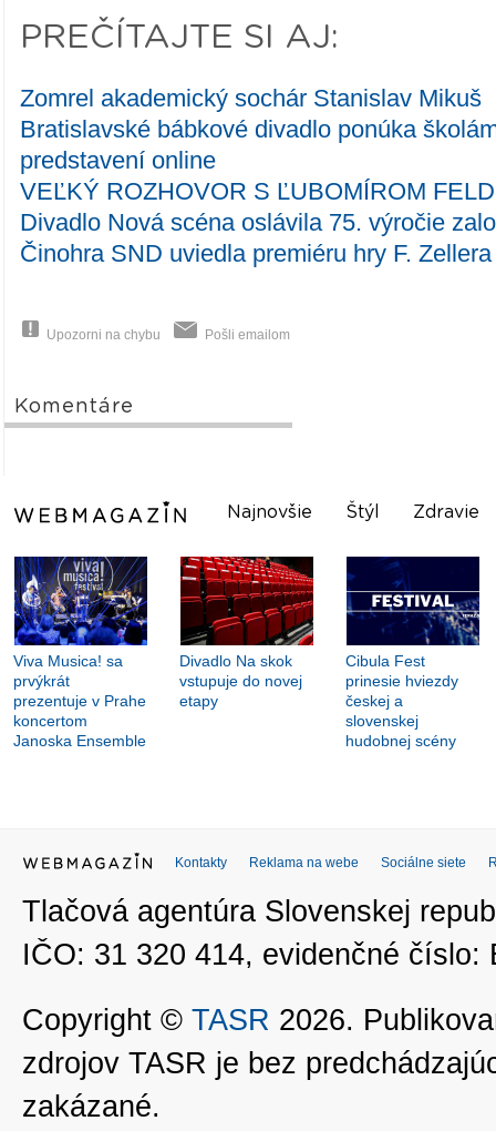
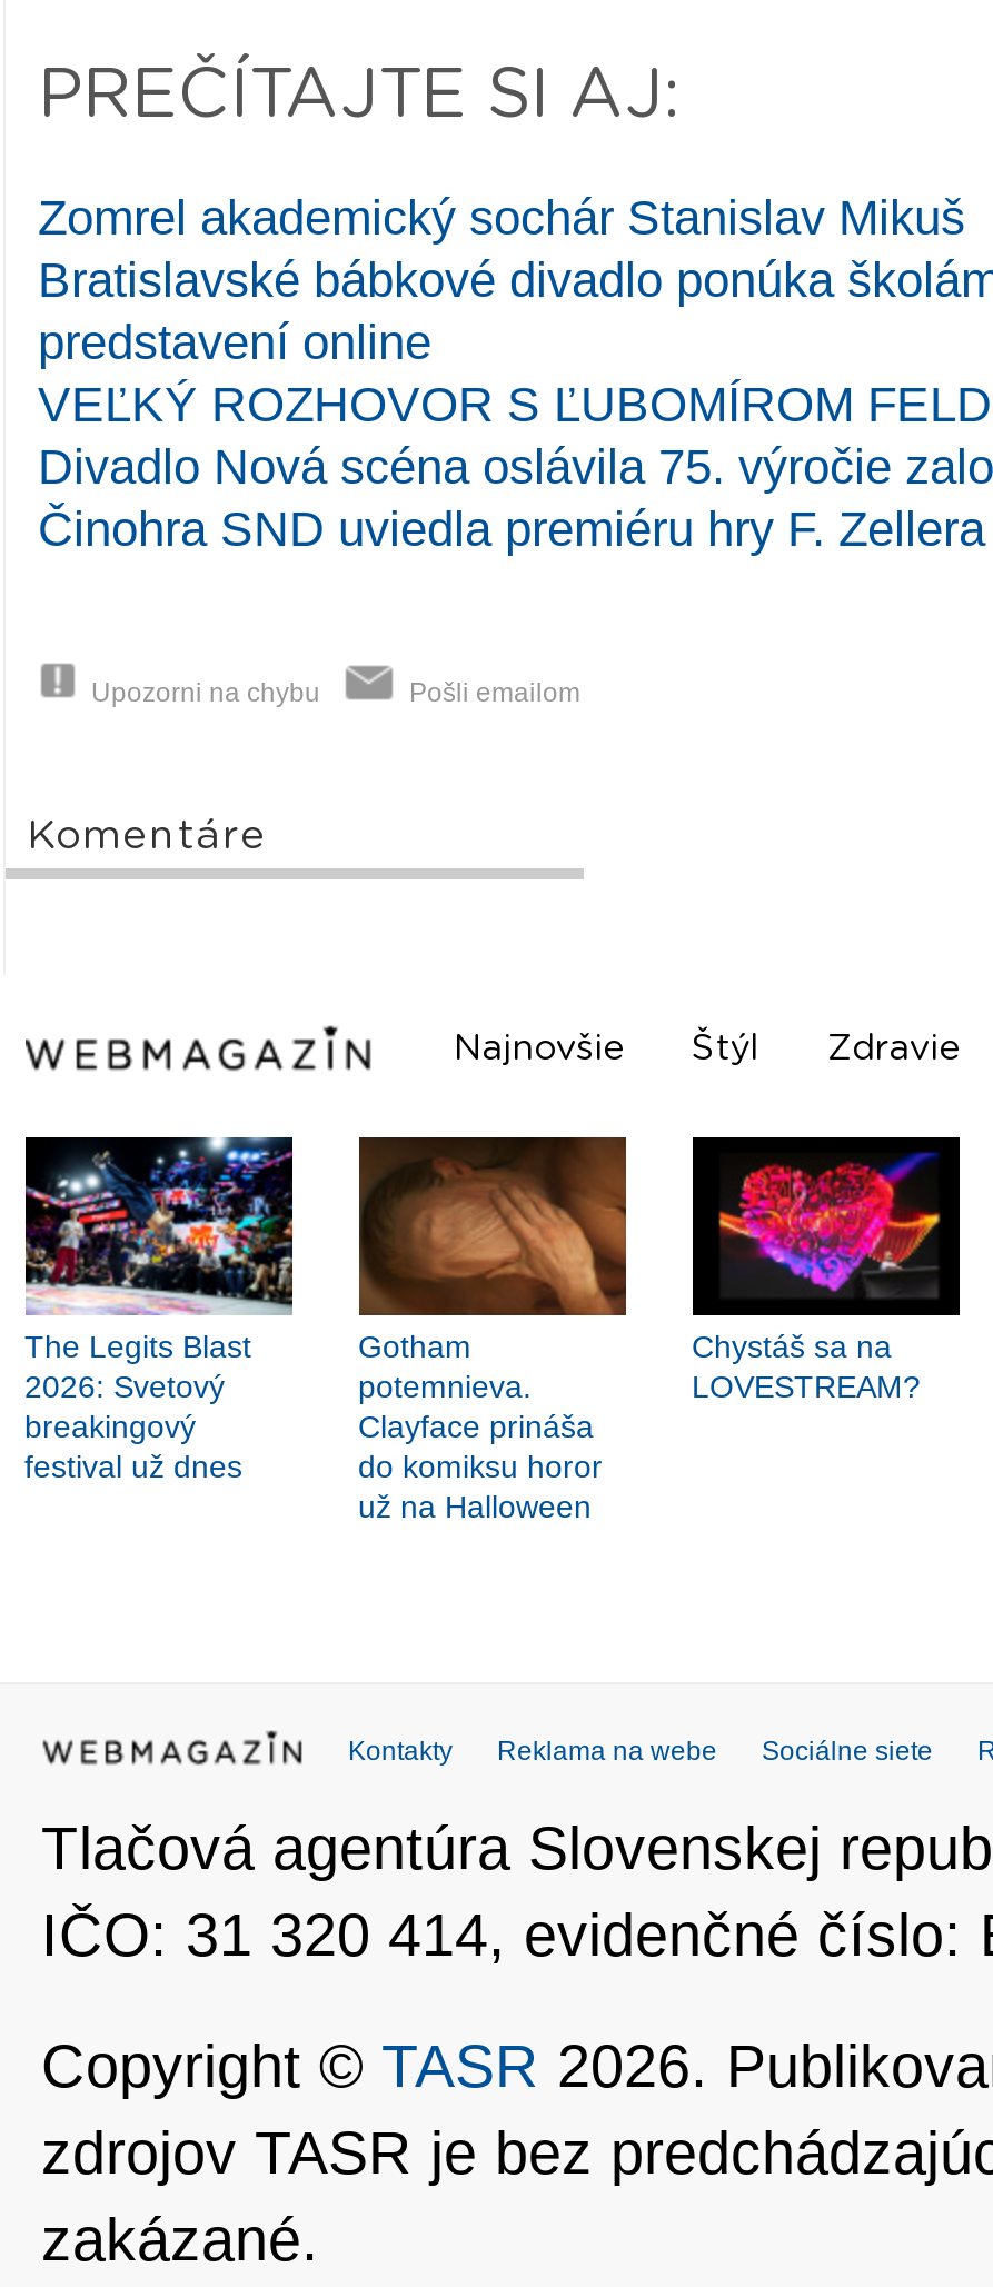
[13,556,148,749] [image] | Viva Musica! sa | prvýkrát | prezentuje v Prahe | koncertom | Janoska Ensemble -> [23,1135,295,1484] [image] | The Legits Blast | 2026: Svetový | breakingový | festival už dnes
[179,556,313,709] [image] | Divadlo Na skok | vstupuje do novej | etapy -> [357,1135,626,1524] [image] | Gotham | potemnieva. | Clayface prináša | do komiksu horor | už na Halloween
[345,557,480,749] [image] | Cibula Fest | prinesie hviezdy | českej a | slovenskej | hudobnej scény -> [691,1137,962,1404] [image] | Chystáš sa na | LOVESTREAM?

